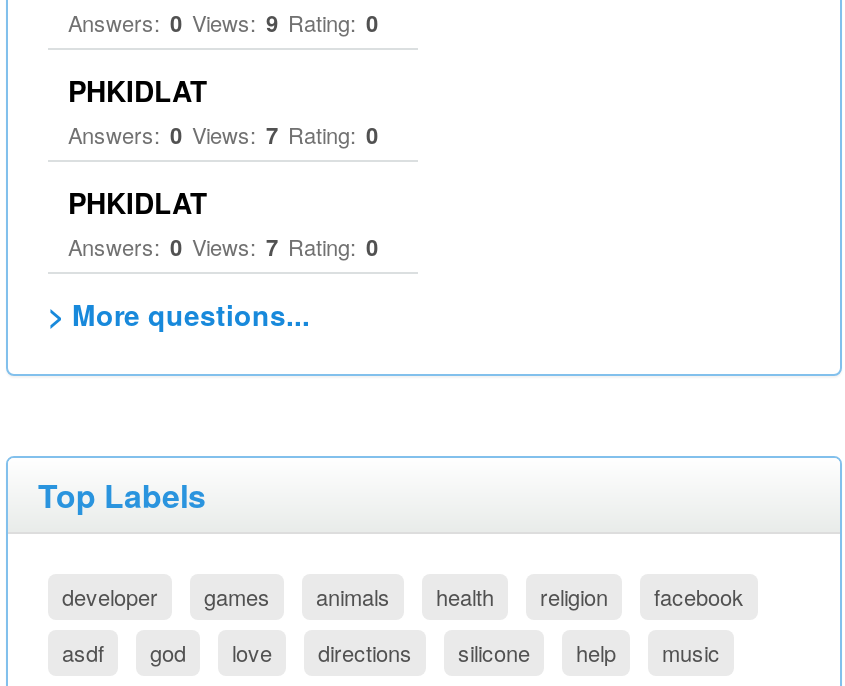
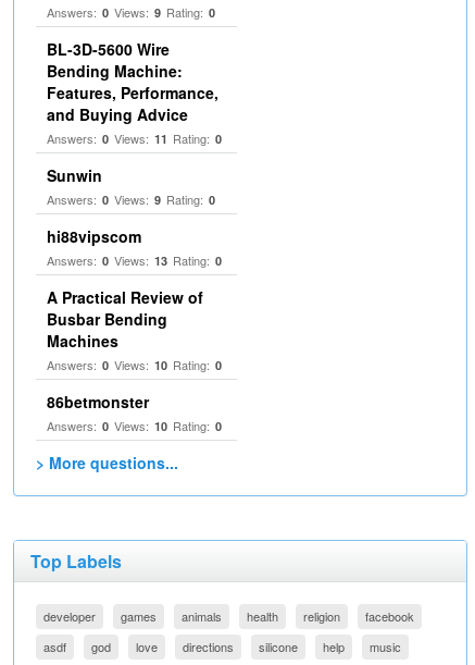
[68,70,378,262] PHKIDLAT | Answers: 0 Views: 7 Rating: 0 | PHKIDLAT | Answers: 0 Views: 7 Rating: 0 -> [47,38,222,434] BL-3D-5600 Wire | Bending Machine: | Features, Performance, | and Buying Advice | Answers: 0 Views: 11 Rating: 0 | Sunwin | Answers: 0 Views: 9 Rating: 0 | hi88vipscom | Answers: 0 Views: 13 Rating: 0 | A Practical Review of | Busbar Bending | Machines | Answers: 0 Views: 10 Rating: 0 | 86betmonster | Answers: 0 Views: 10 Rating: 0

